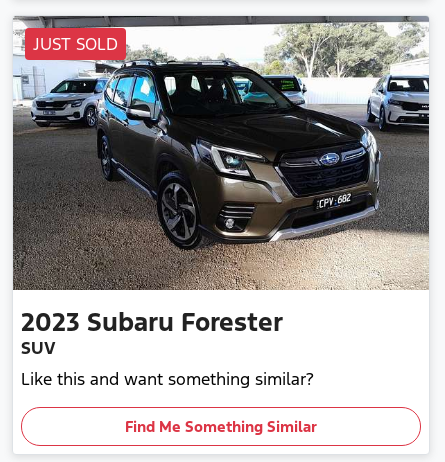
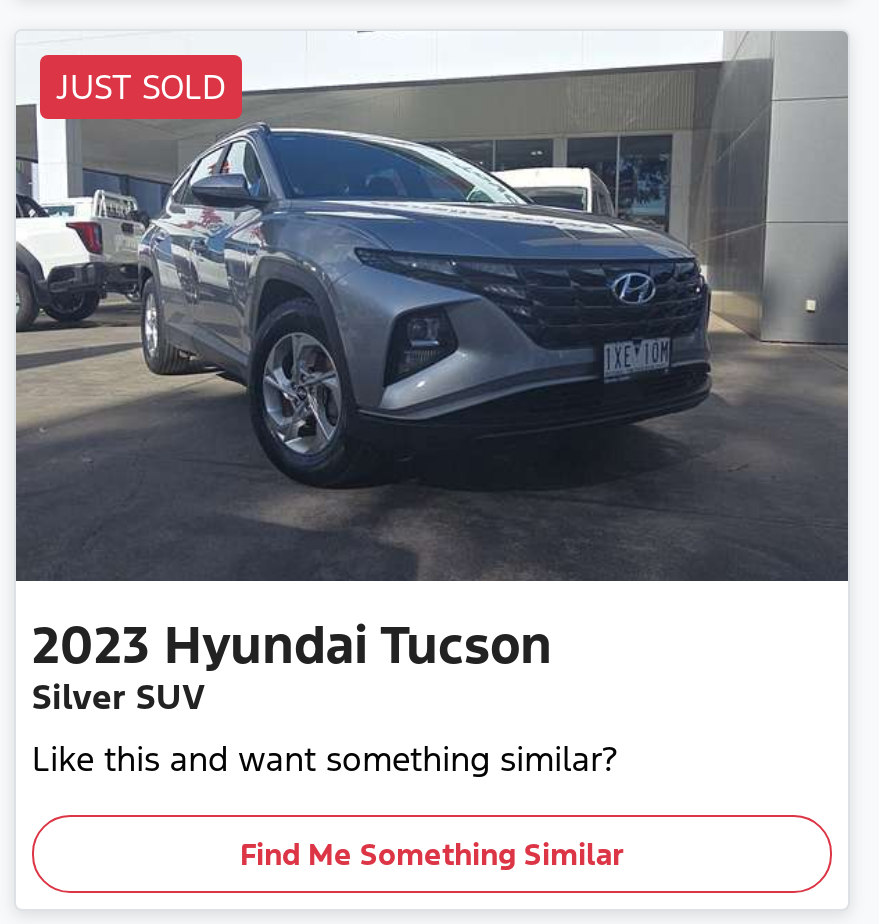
[12,15,429,359] [image] | 2023 Subaru Forester | SUV -> [14,32,850,718] [image] | 2023 Hyundai Tucson | Silver SUV

